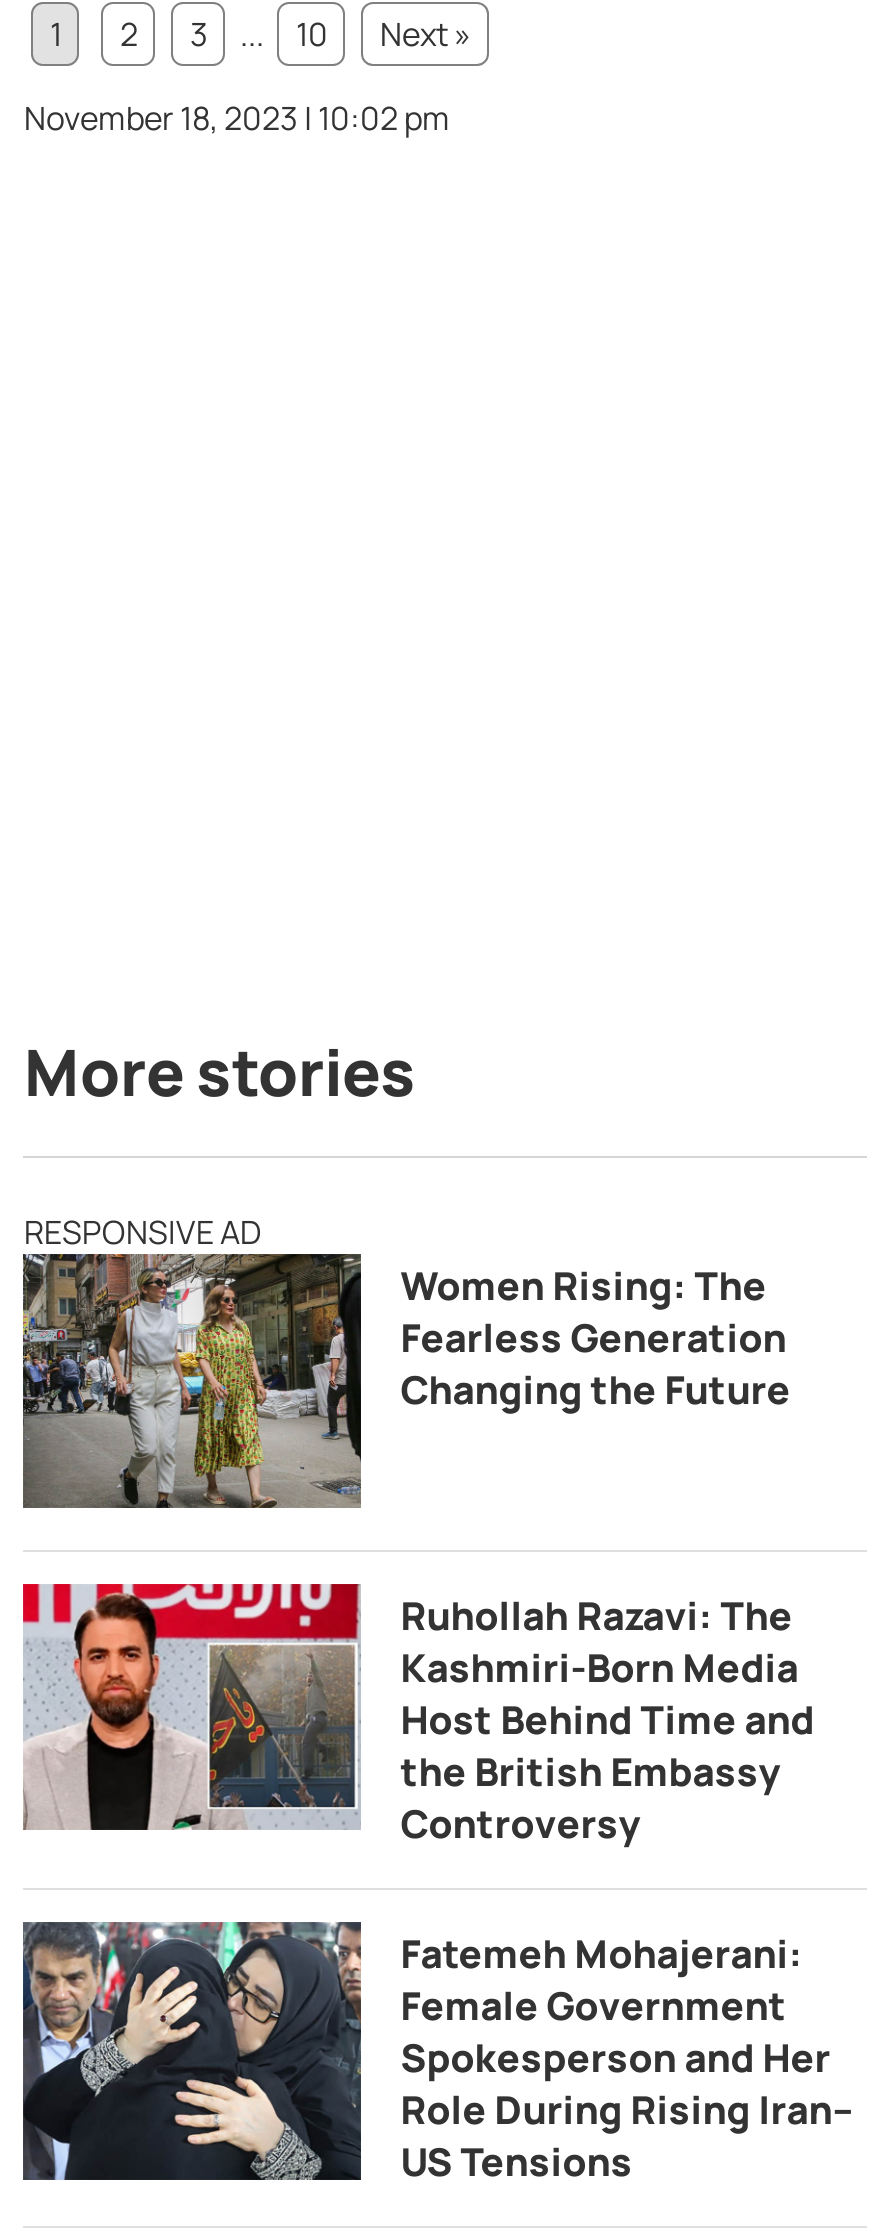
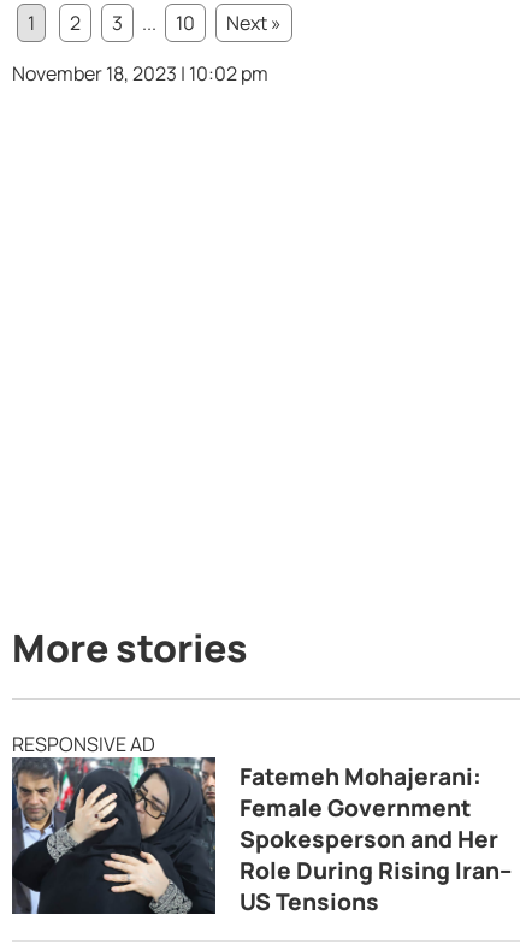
[21,1252,790,1510] [image] | Women Rising: The | Fearless Generation | Changing the Future -> none
[21,1580,814,1850] [image] | Ruhollah Razavi: The | Kashmiri-Born Media | Host Behind Time and | the British Embassy | Controversy -> none

